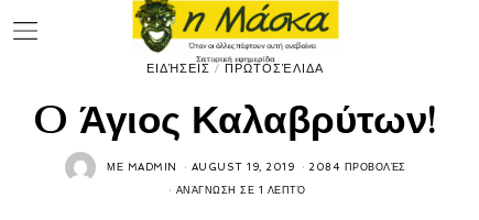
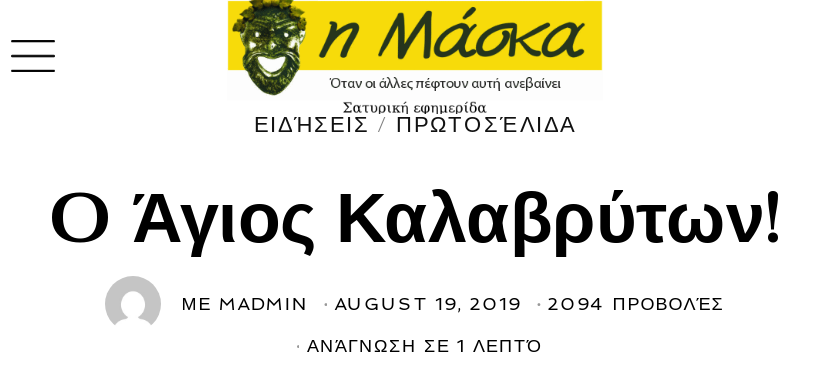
[107,162,406,173] ΜΕ MADMIN AUGUST 19, 2019 2084 ΠΡΟΒΟΛΈΣ -> [181,294,724,314] ΜΕ MADMIN AUGUST 19, 2019 2094 ΠΡΟΒΟΛΈΣ

